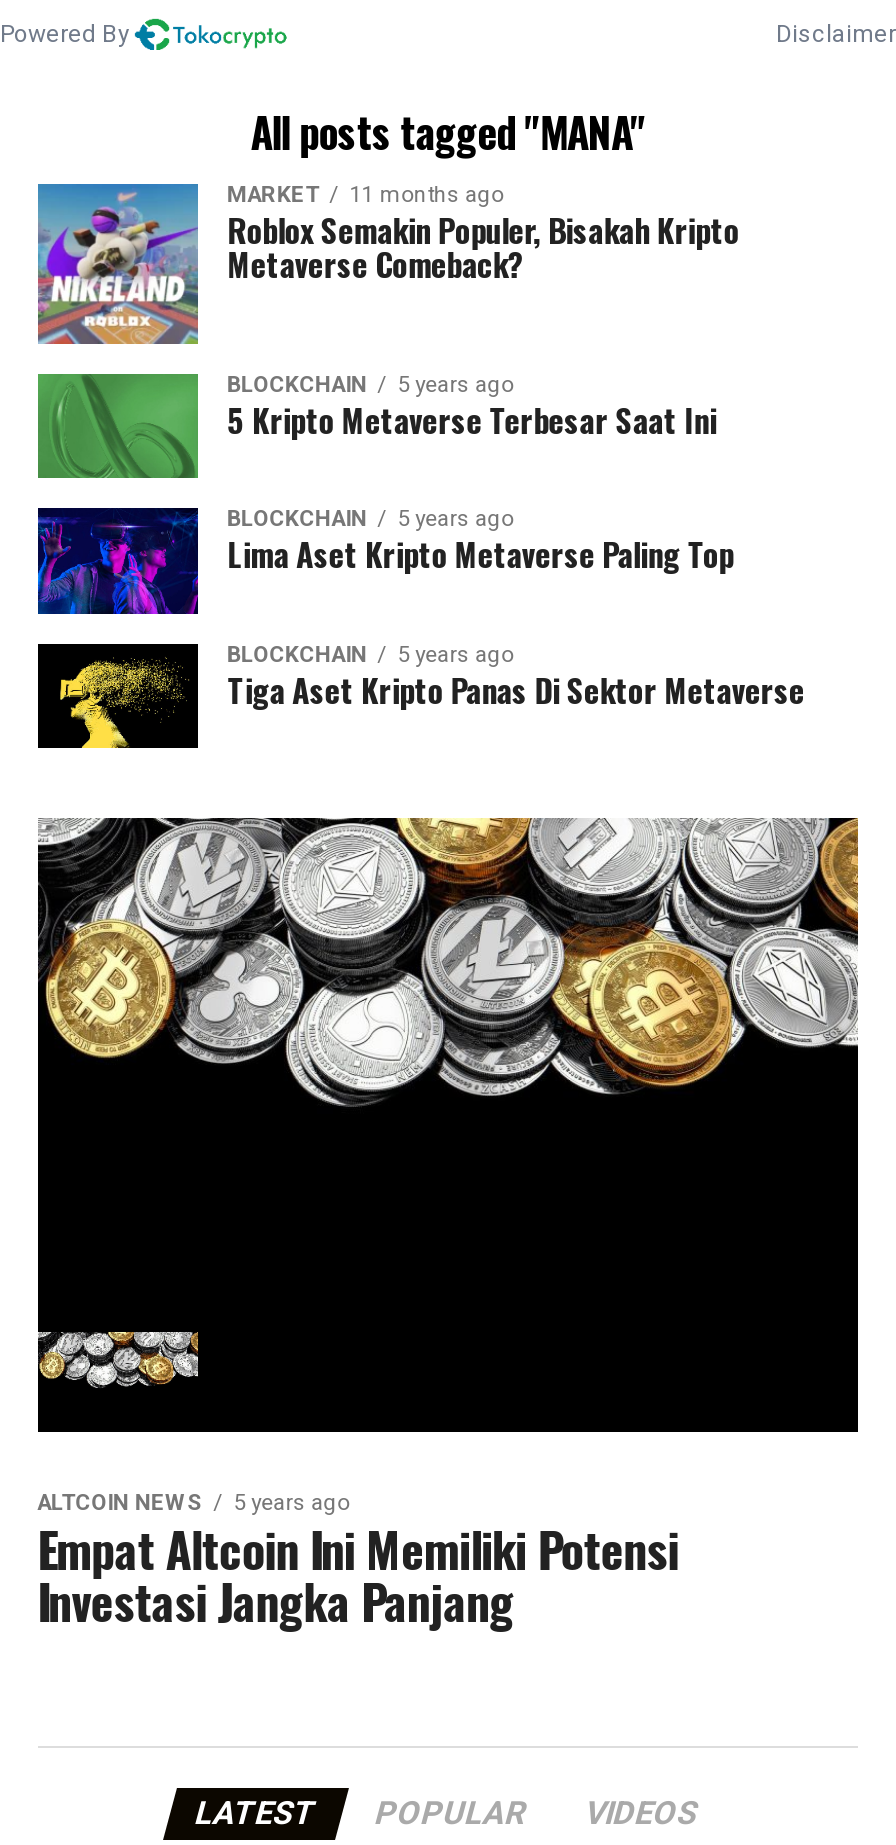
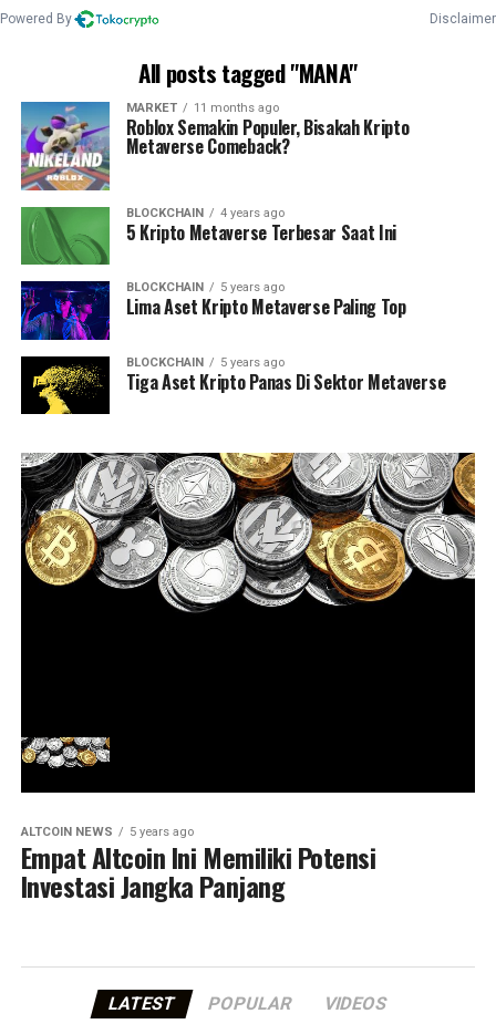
[227,372,513,398] BLOCKCHAIN 5 years ago -> [126,206,284,220] BLOCKCHAIN 4 years ago

